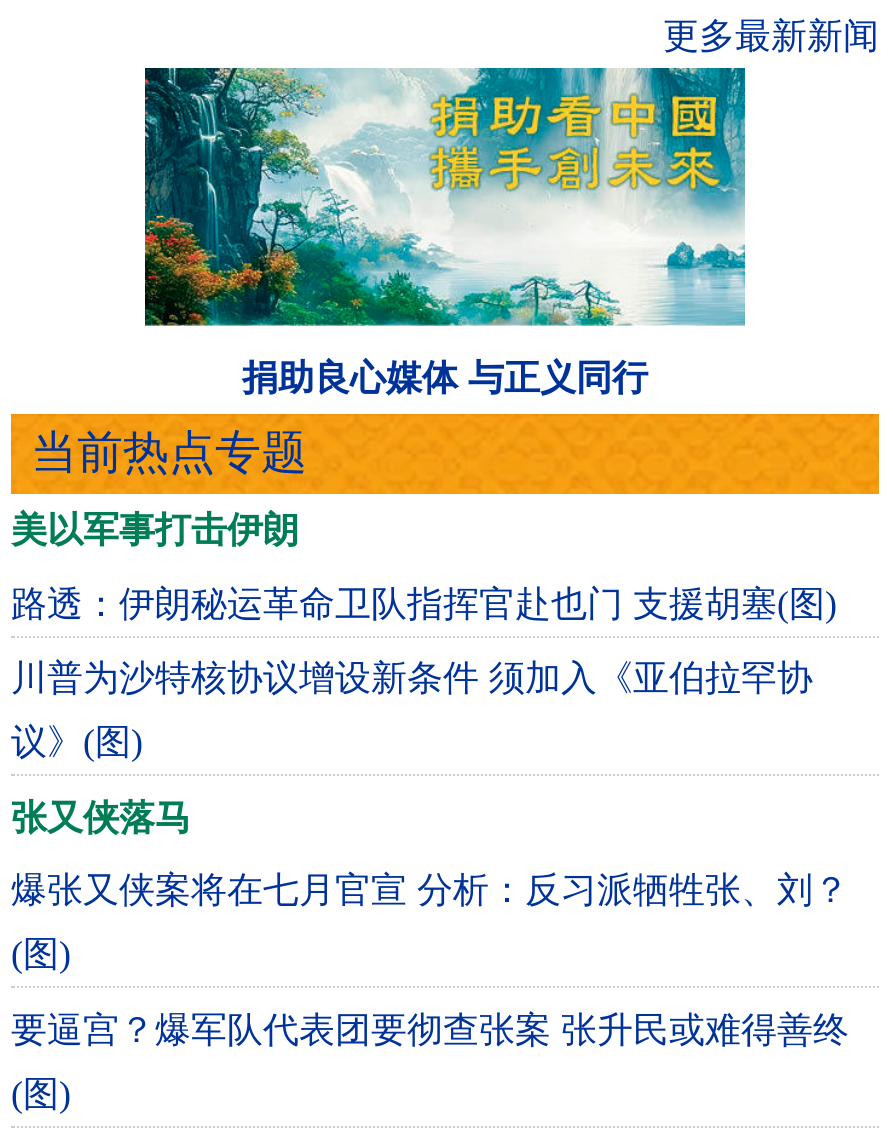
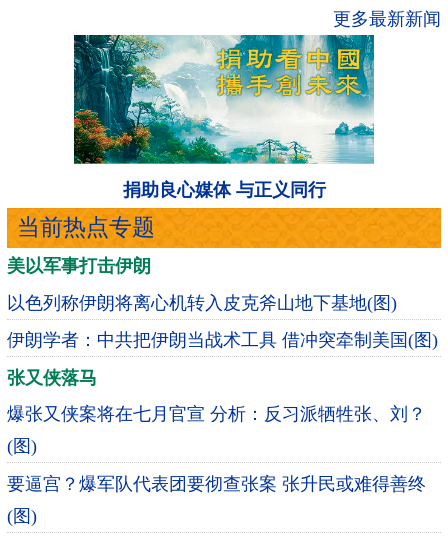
[11,583,837,762] 路透：伊朗秘运革命卫队指挥官赴也门 支援胡塞(图) | 川普为沙特核协议增设新条件 须加入《亚伯拉罕协 | 议》(图) -> [7,293,438,350] 以色列称伊朗将离心机转入皮克斧山地下基地(图) | 伊朗学者：中共把伊朗当战术工具 借冲突牵制美国(图)

